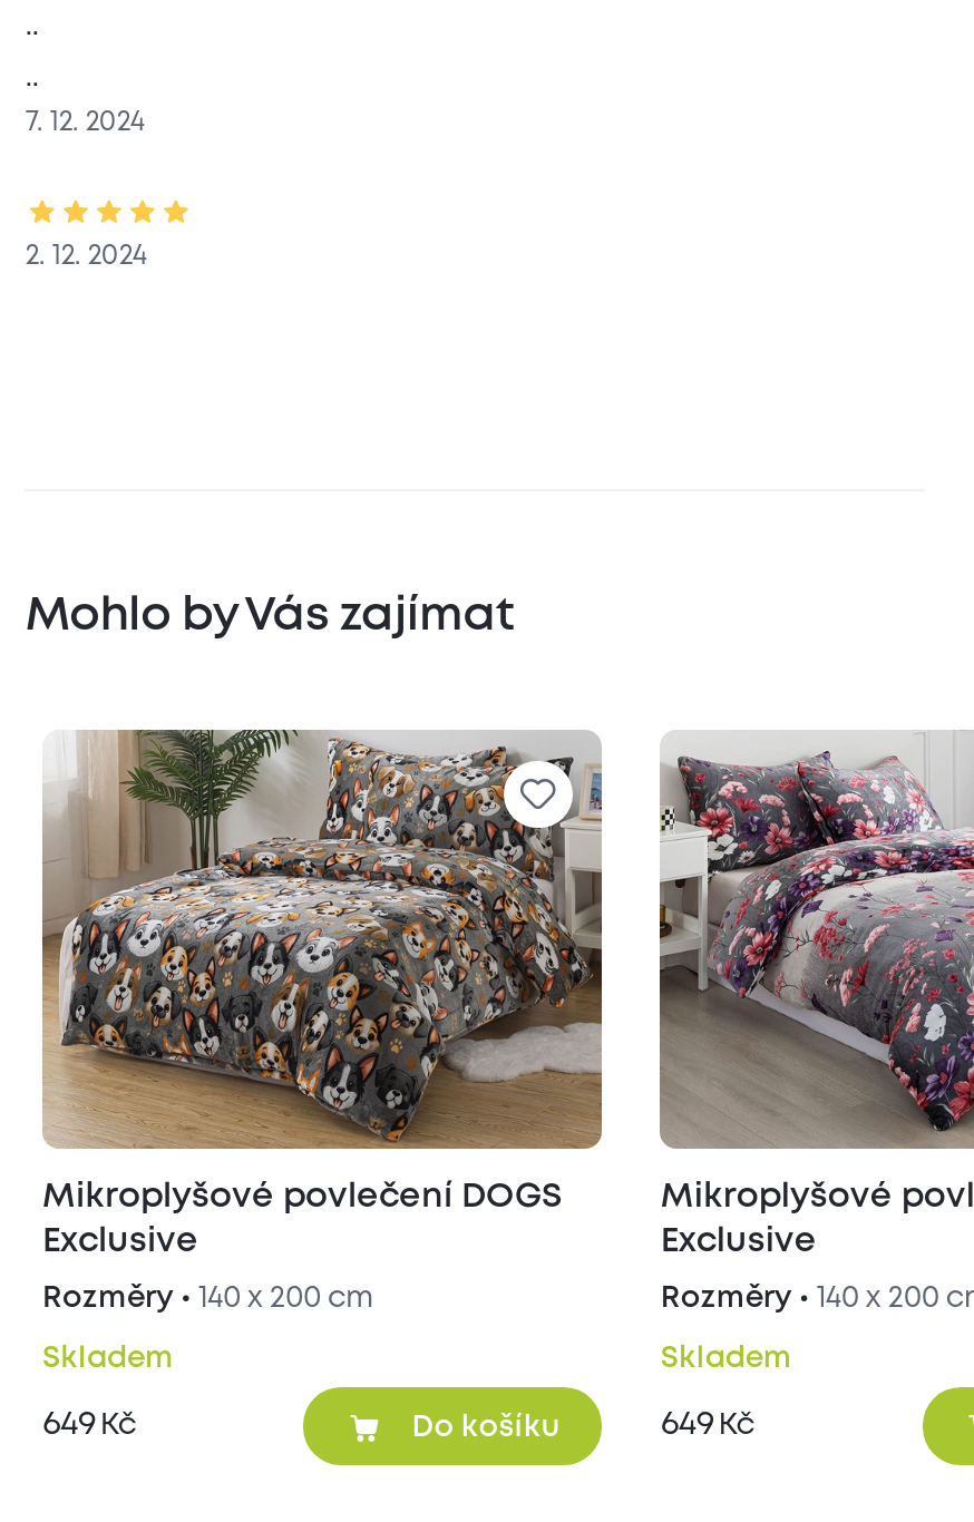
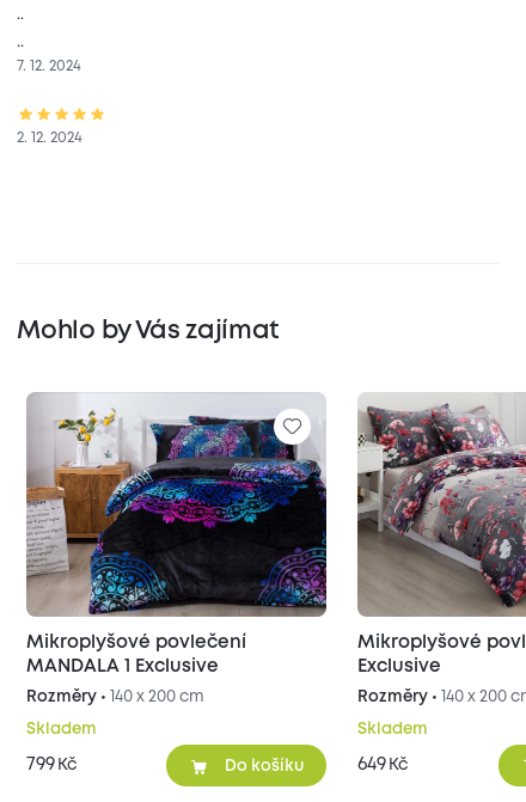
[42,728,604,1259] [image] | Mikroplyšové povlečení DOGS | Exclusive -> [26,392,328,676] [image] | Mikroplyšové povlečení | MANDALA 1 Exclusive
[42,1409,136,1441] 649 Kč -> [26,757,76,773] 799 Kč

